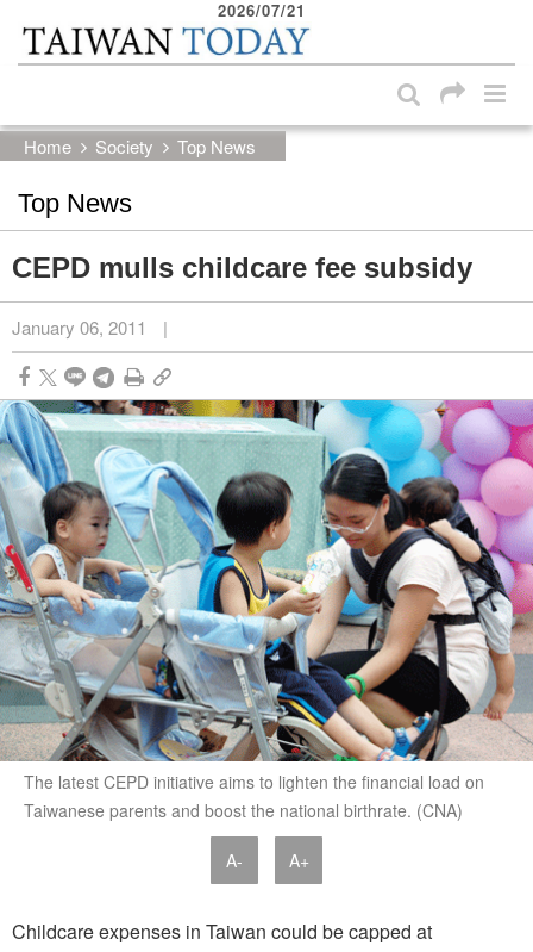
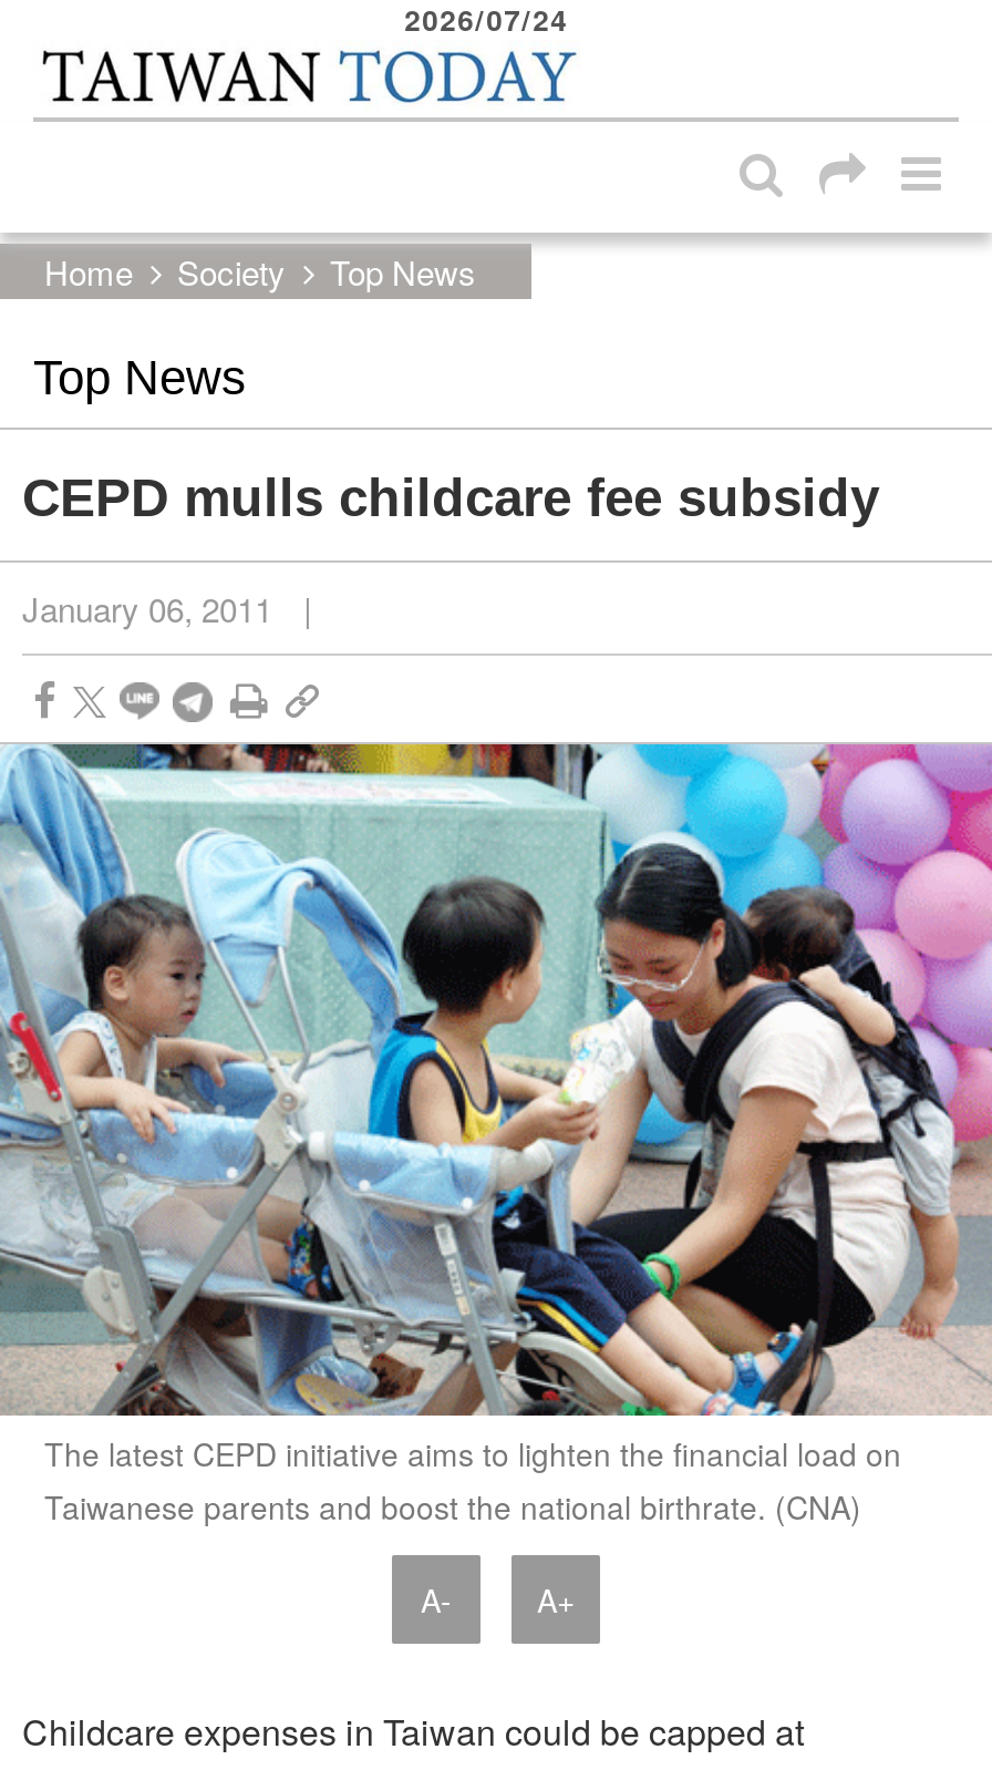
[217,0,305,21] 2026/07/21 -> [404,0,568,40] 2026/07/24

